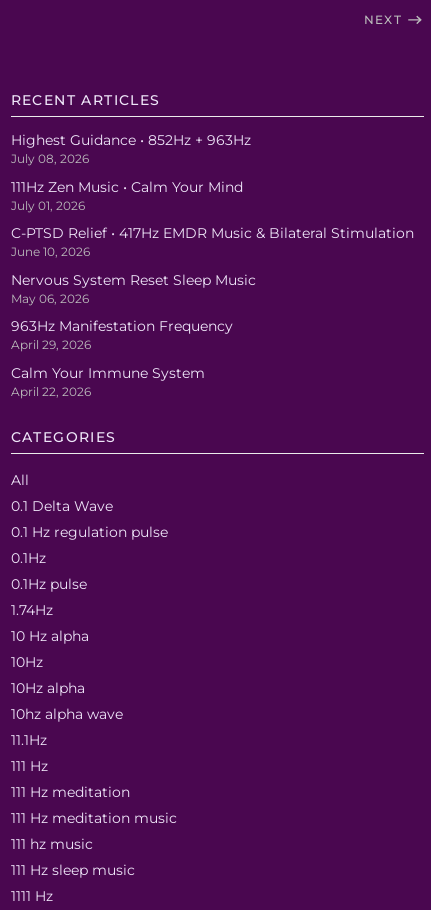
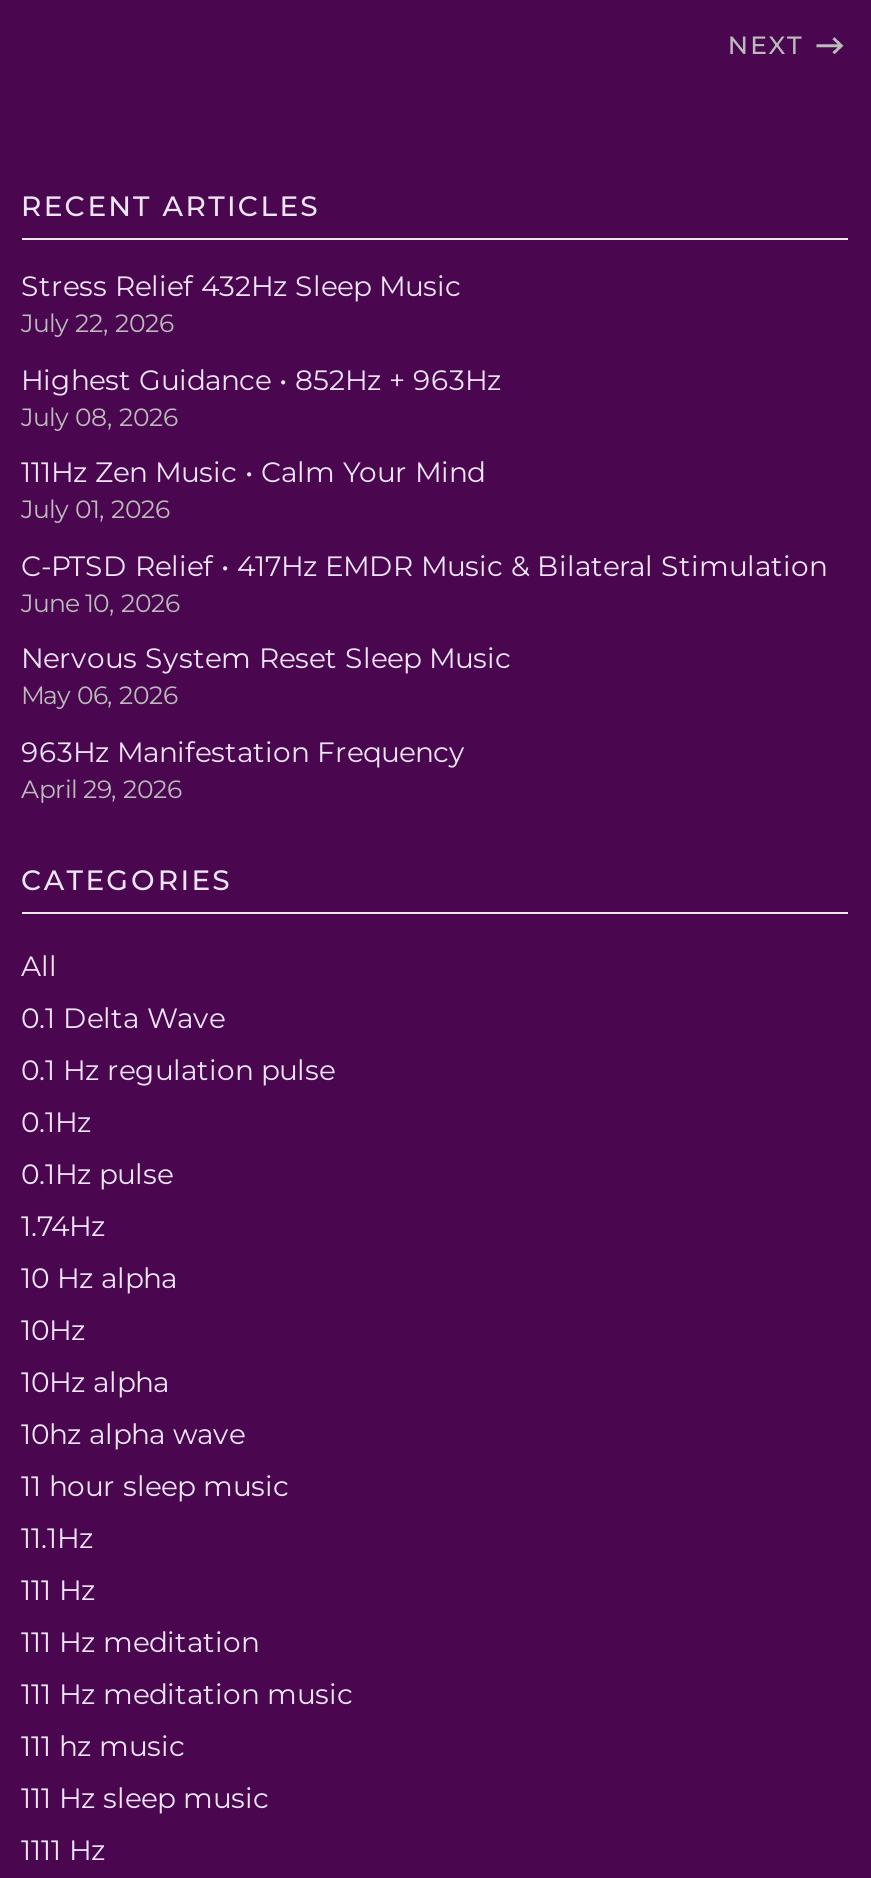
none -> [21,269,461,339] Stress Relief 432Hz Sleep Music | July 22, 2026
moved [10,131,413,352] -> [21,362,827,804]: Highest Guidance • 852Hz + 963Hz | July 08, 2026 | July 01, 2026 | ... | 963Hz Manifestation Frequency | April 29, 2026
[10,364,204,399] Calm Your Immune System | April 22, 2026 -> none
none -> [21,1469,289,1505] 11 hour sleep music

